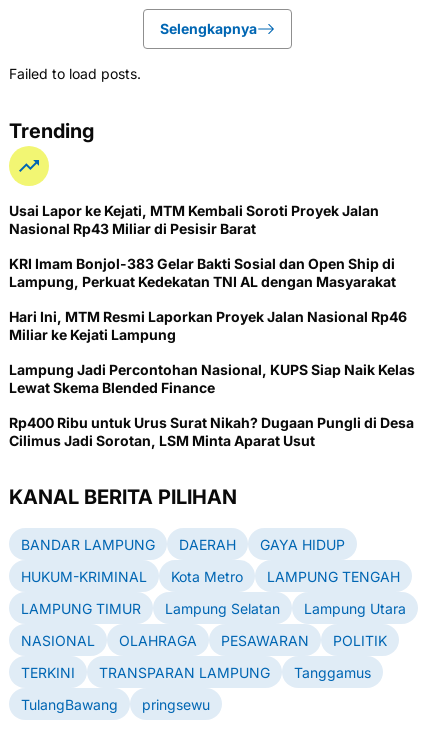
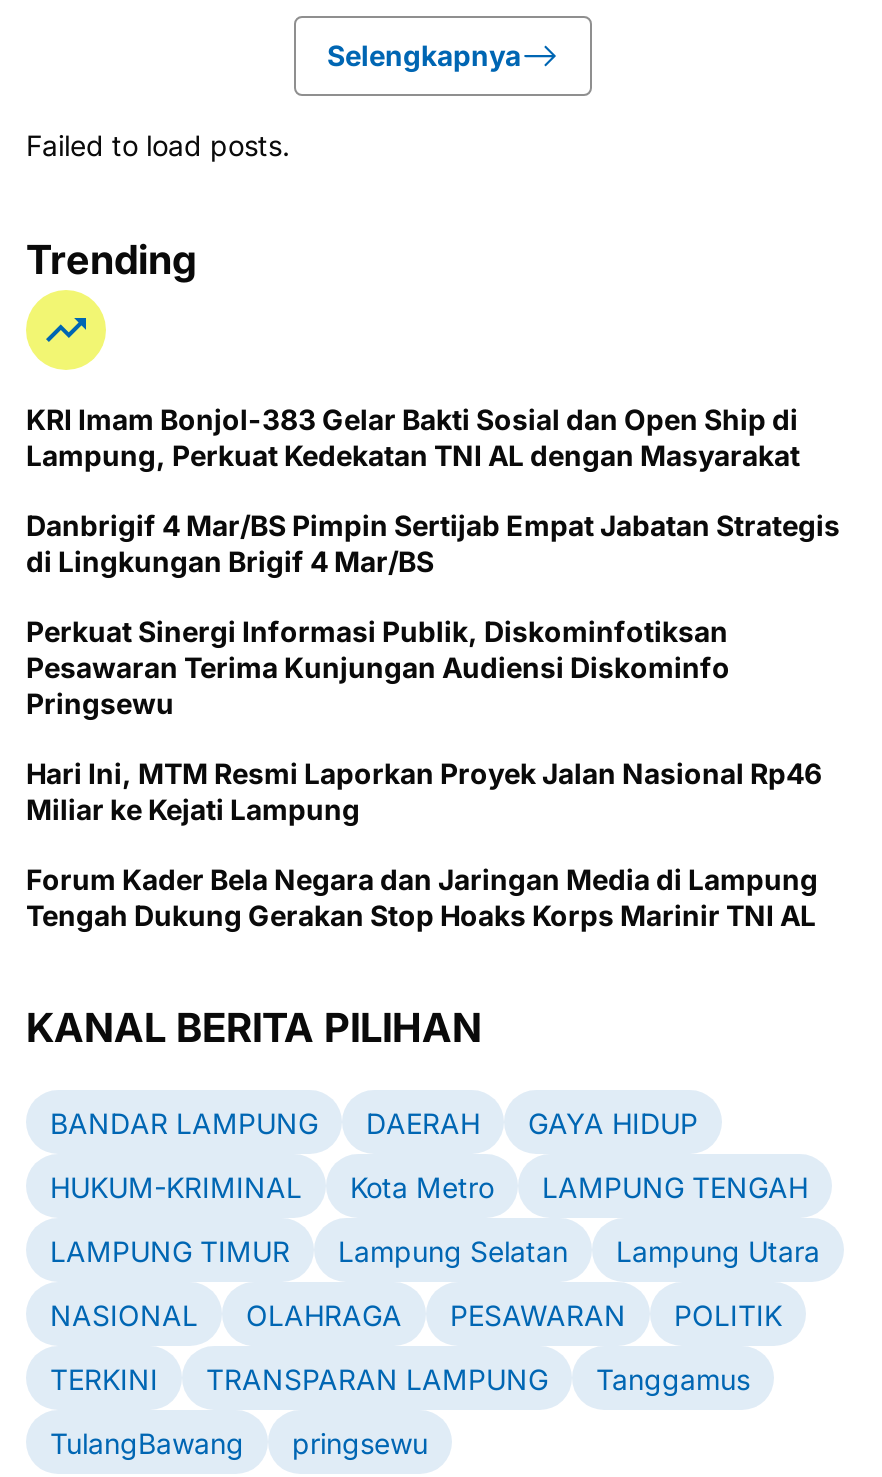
[9,202,379,237] Usai Lapor ke Kejati, MTM Kembali Soroti Proyek Jalan | Nasional Rp43 Miliar di Pesisir Barat -> none
moved [9,255,396,290] -> [26,402,800,472]: KRI Imam Bonjol-383 Gelar Bakti Sosial dan Open Ship di | Lampung, Perkuat Kedekatan TNI AL dengan Masyarakat
none -> [26,508,840,720] Danbrigif 4 Mar/BS Pimpin Sertijab Empat Jabatan Strategis | di Lingkungan Brigif 4 Mar/BS | Perkuat Sinergi Informasi Publik, Diskominfotiksan | Pesawaran Terima Kunjungan Audiensi Diskominfo | Pringsewu
moved [9,308,407,343] -> [26,756,822,826]: Hari Ini, MTM Resmi Laporkan Proyek Jalan Nasional Rp46 | Miliar ke Kejati Lampung
[9,361,415,449] Lampung Jadi Percontohan Nasional, KUPS Siap Naik Kelas | Lewat Skema Blended Finance | Rp400 Ribu untuk Urus Surat Nikah? Dugaan Pungli di Desa | Cilimus Jadi Sorotan, LSM Minta Aparat Usut -> [26,862,818,932] Forum Kader Bela Negara dan Jaringan Media di Lampung | Tengah Dukung Gerakan Stop Hoaks Korps Marinir TNI AL

